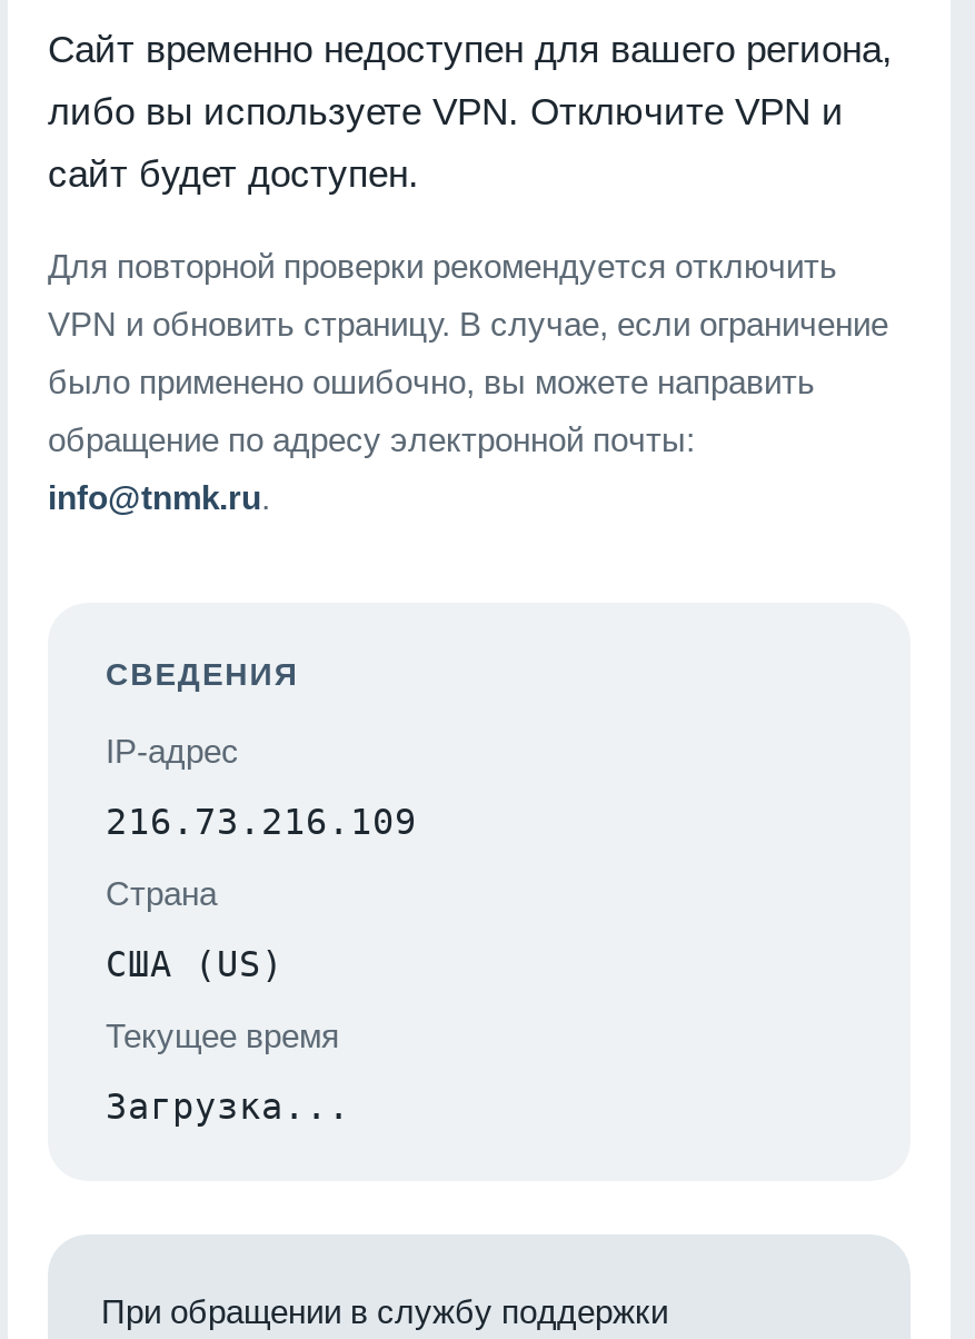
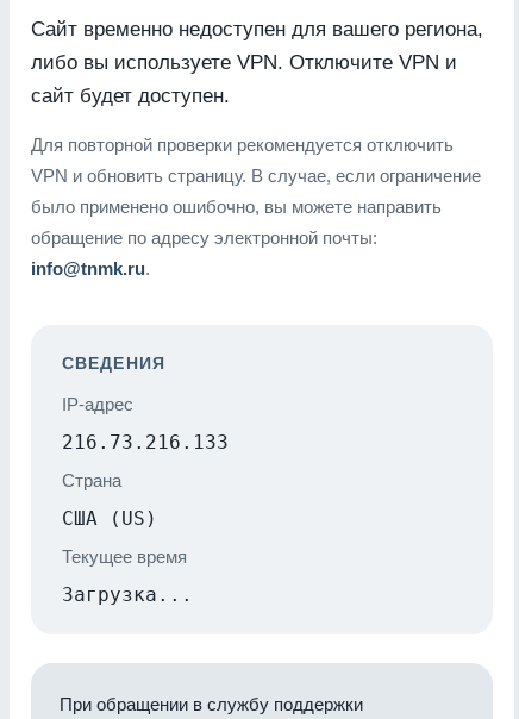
[106,800,417,842] 216.73.216.109 -> [62,430,229,453] 216.73.216.133

